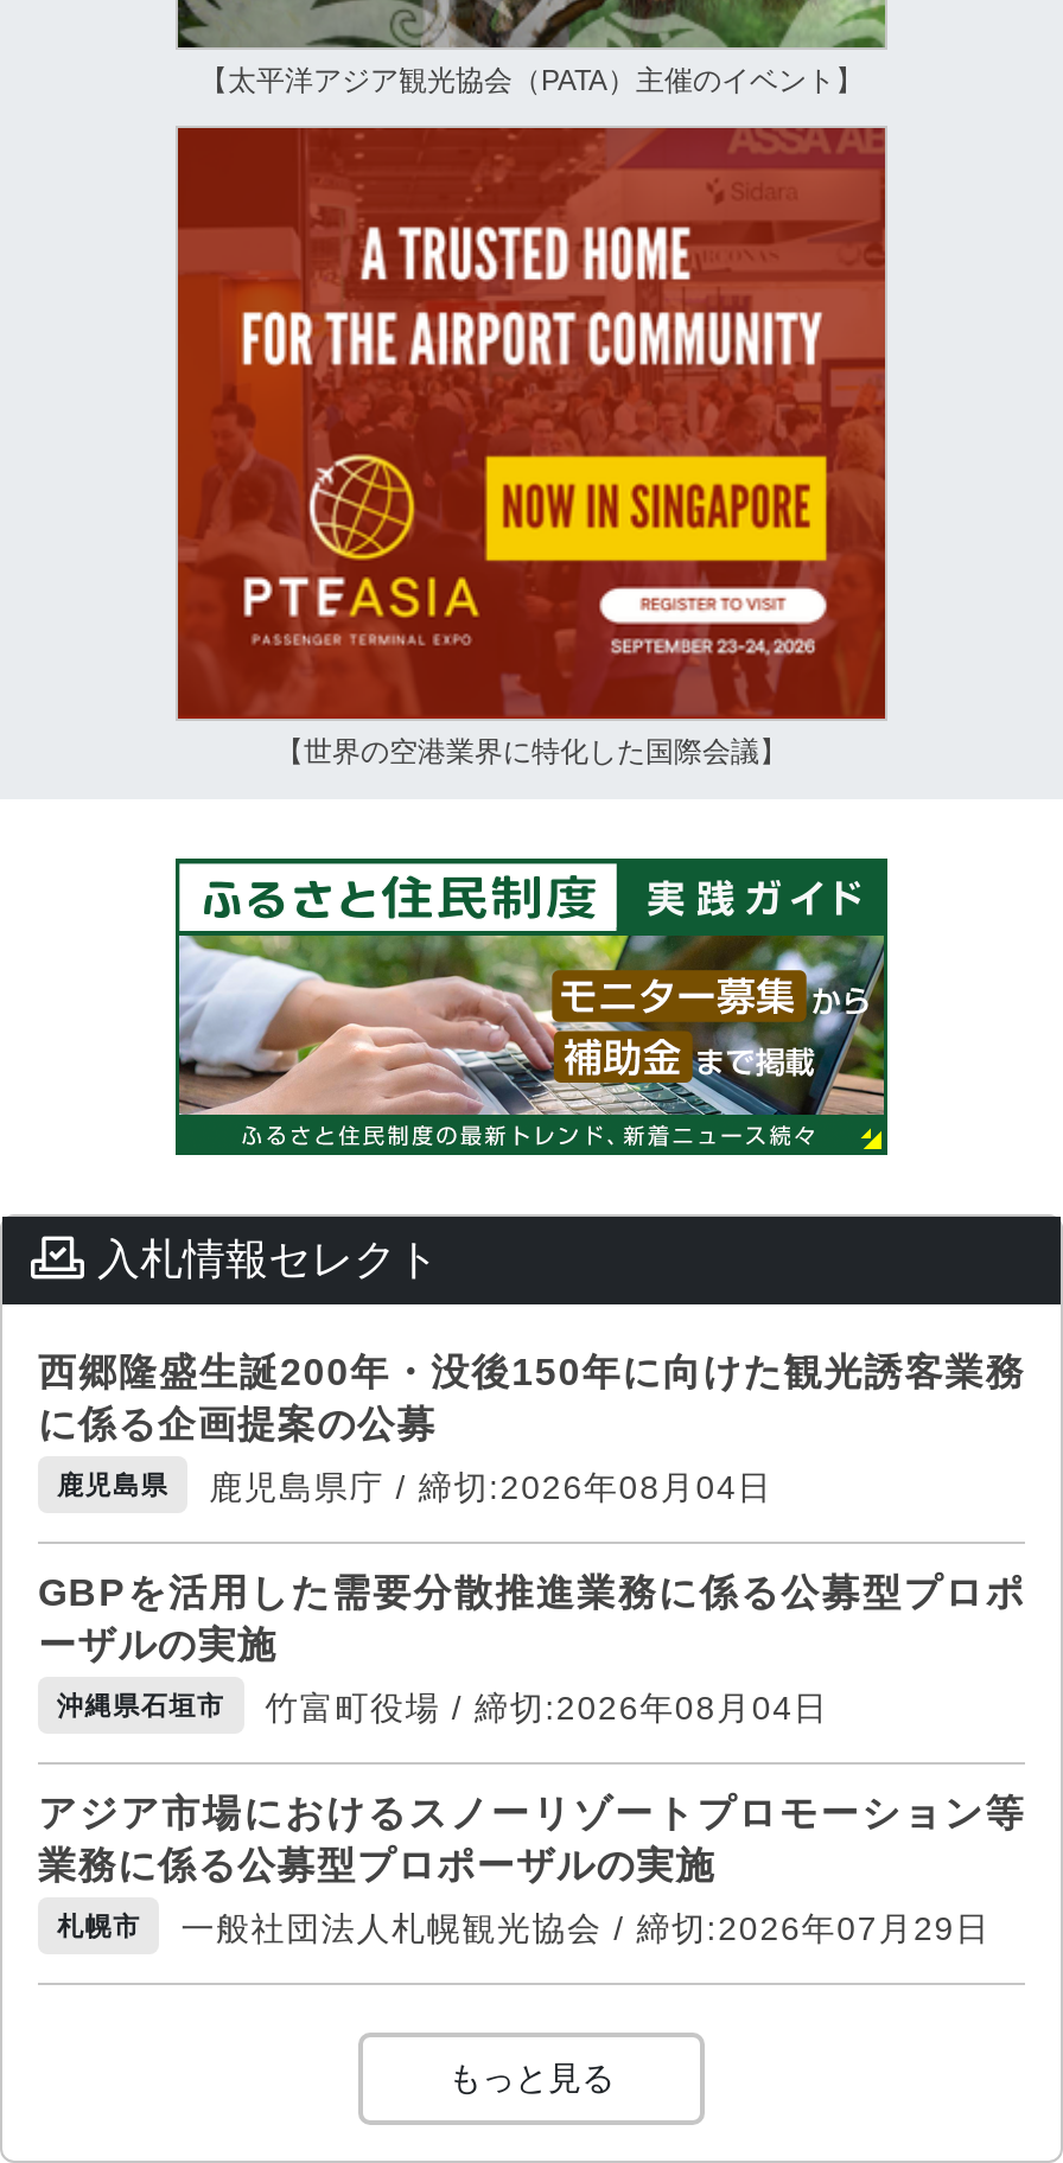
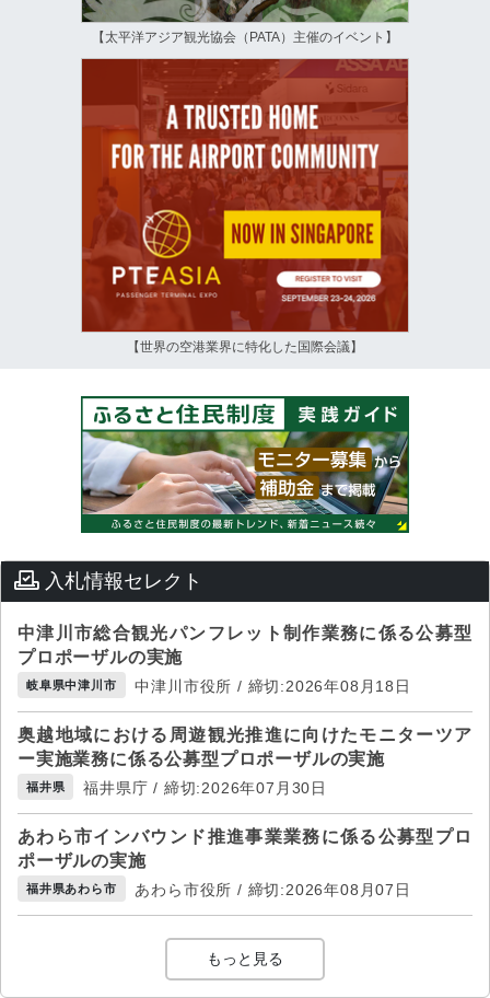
[38,1351,1025,1444] 西郷隆盛生誕200年・没後150年に向けた観光誘客業務 | に係る企画提案の公募 -> [17,624,472,666] 中津川市総合観光パンフレット制作業務に係る公募型 | プロポーザルの実施
[57,1468,773,1506] 鹿児島県 | 鹿児島県庁 / 締切:2026年08月04日 -> [26,677,411,695] 岐阜県中津川市 | 中津川市役所 / 締切:2026年08月18日
[38,1572,1025,1664] GBPを活用した需要分散推進業務に係る公募型プロポ | ーザルの実施 -> [17,725,472,768] 奥越地域における周遊観光推進に向けたモニターツア | ー実施業務に係る公募型プロポーザルの実施
[57,1688,829,1726] 沖縄県石垣市 | 竹富町役場 / 締切:2026年08月04日 -> [26,779,327,796] 福井県 | 福井県庁 / 締切:2026年07月30日
[38,1793,1025,1885] アジア市場におけるスノーリゾートプロモーション等 | 業務に係る公募型プロポーザルの実施 -> [17,827,472,870] あわら市インバウンド推進事業業務に係る公募型プロ | ポーザルの実施
[57,1909,990,1947] 札幌市 | 一般社団法人札幌観光協会 / 締切:2026年07月29日 -> [26,881,411,898] 福井県あわら市 | あわら市役所 / 締切:2026年08月07日

